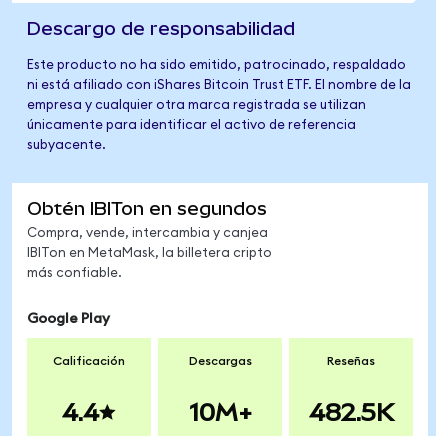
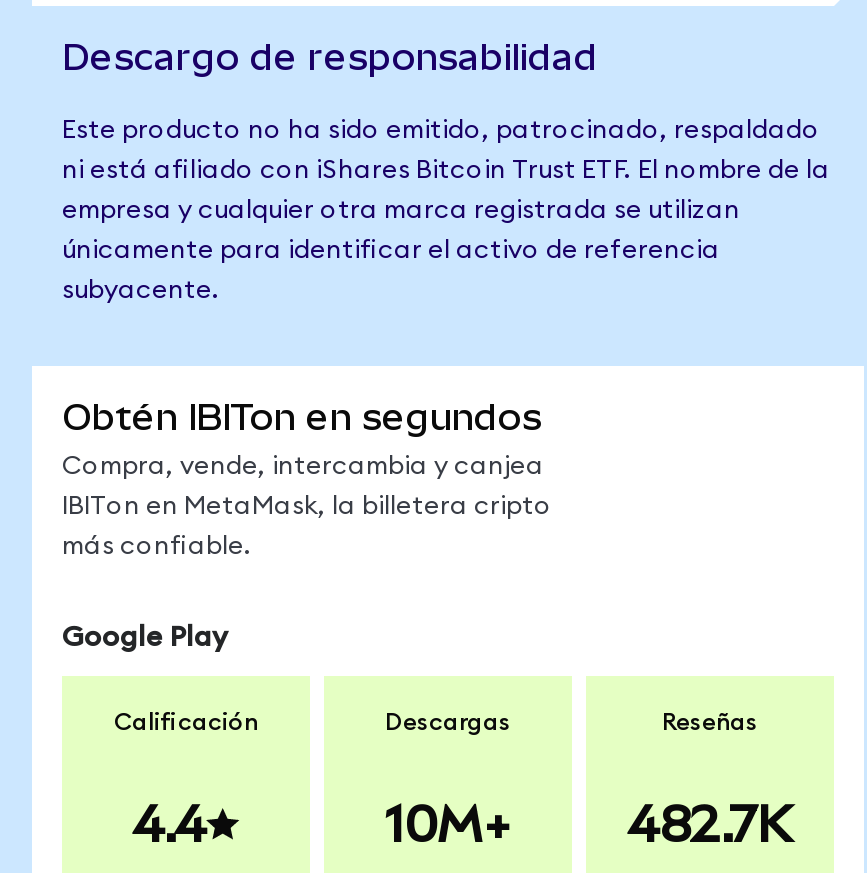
[308,398,393,426] 482.5K -> [627,796,793,852] 482.7K

